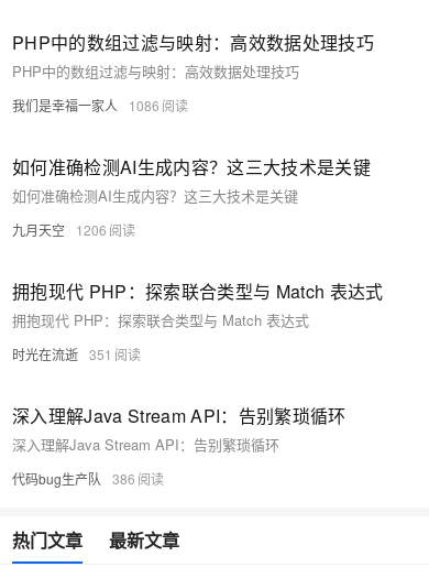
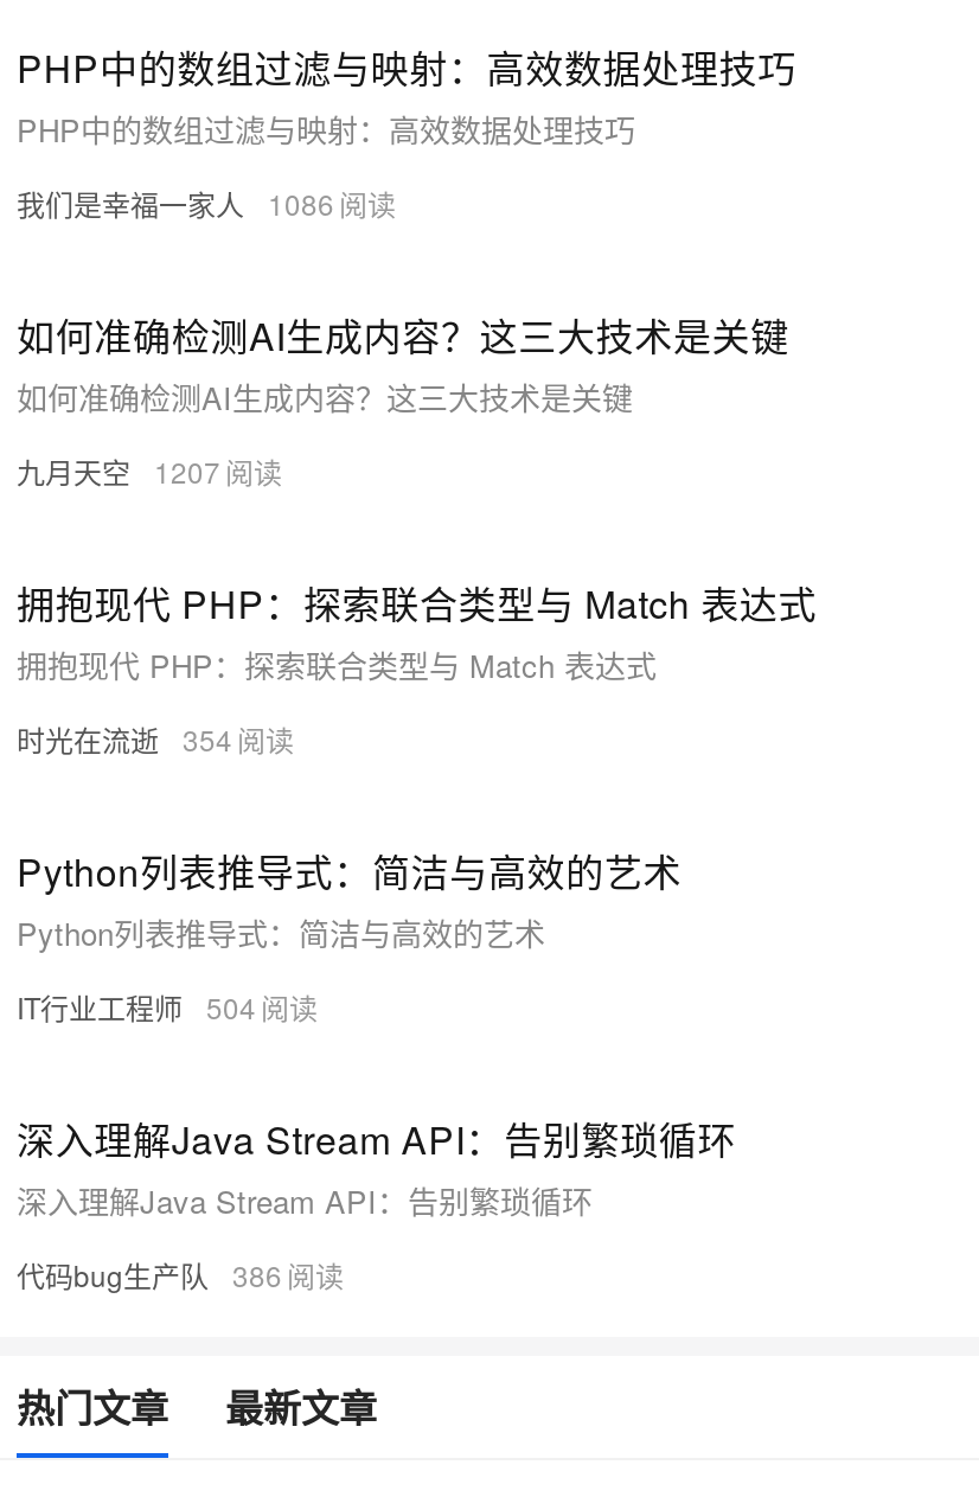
[12,220,107,239] 九月天空 1206 -> [17,450,220,491] 九月天空 1207
[12,345,112,363] 时光在流逝 351 -> [17,718,682,1026] 时光在流逝 354 | Python列表推导式：简洁与高效的艺术 | Python列表推导式：简洁与高效的艺术 | IT行业工程师 504

